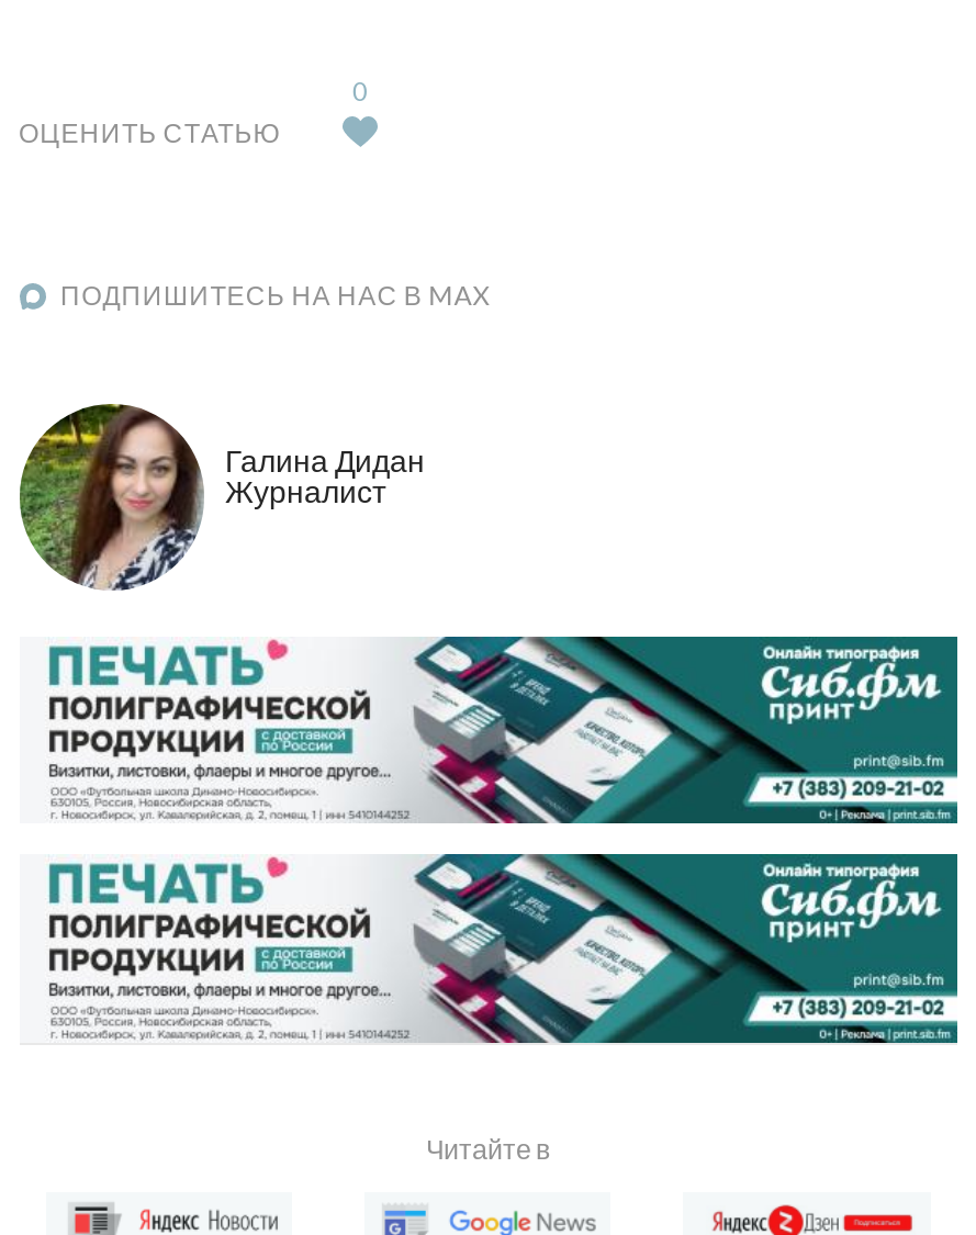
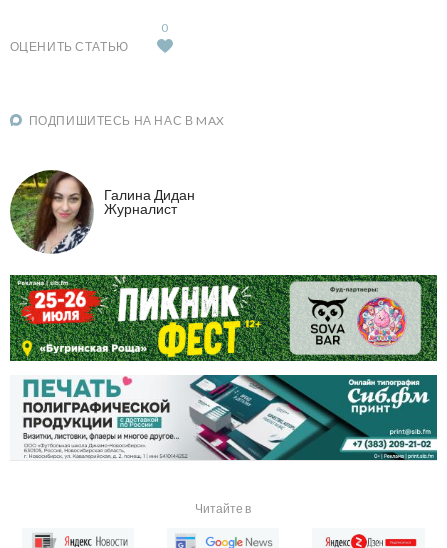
[20,633,960,827] [image] -> [9,274,438,362] [image]

